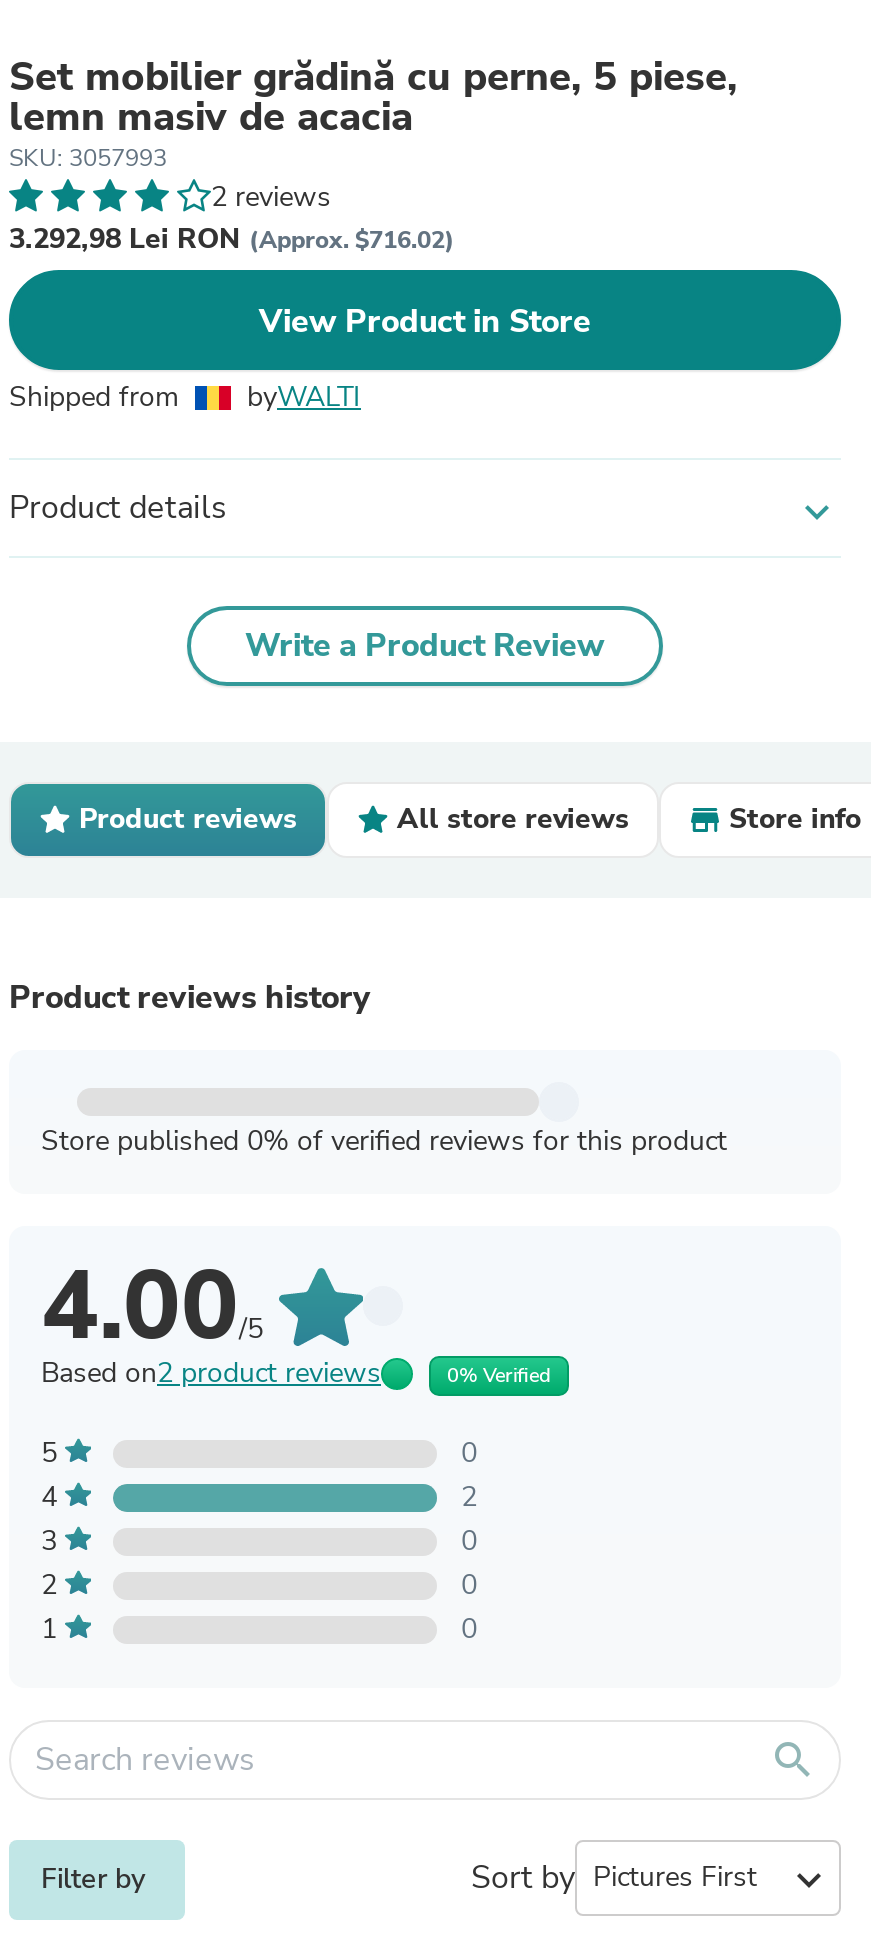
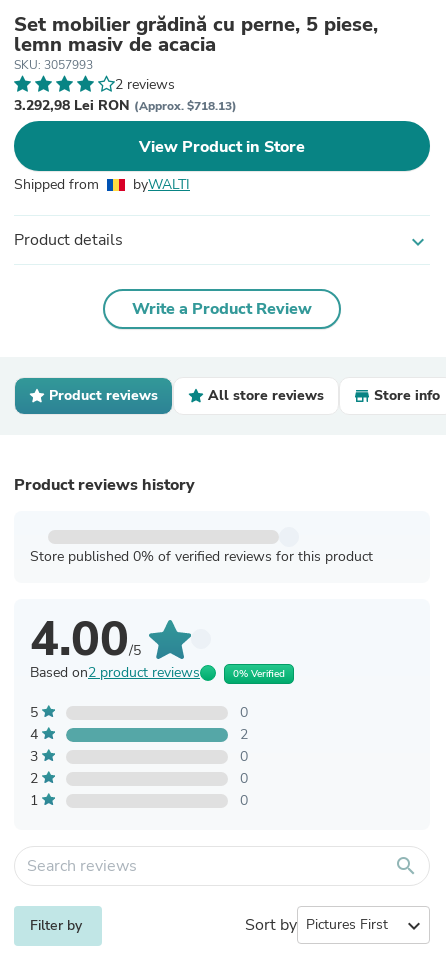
[9,220,455,258] 3.292,98 Lei RON (Approx. $716.02) -> [14,96,237,115] 3.292,98 Lei RON (Approx. $718.13)

